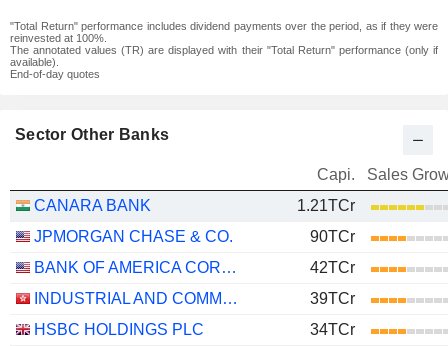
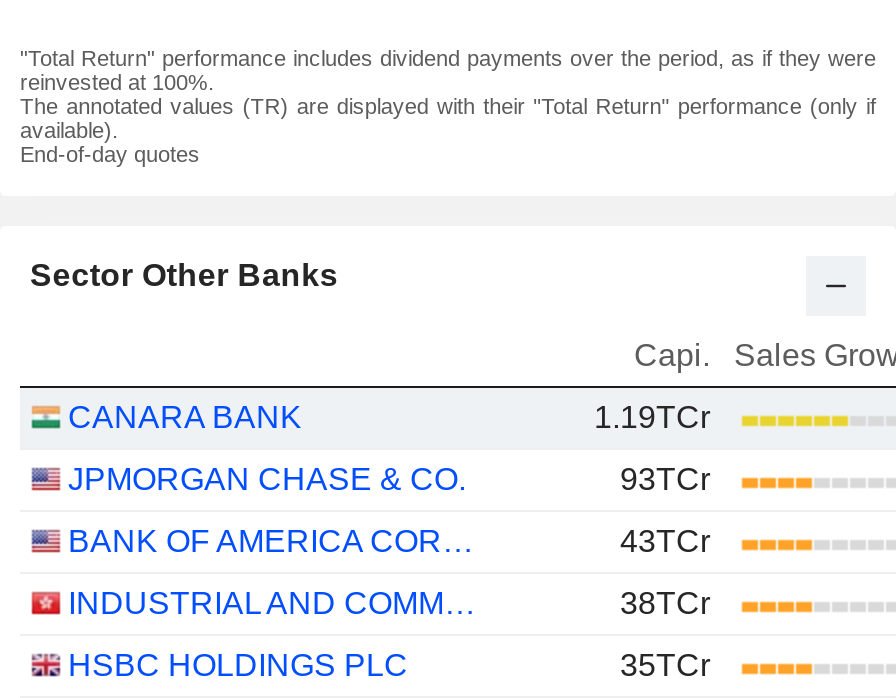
[297,197,355,214] 1.21TCr -> [594,400,710,434] 1.19TCr
[310,228,355,245] 90TCr -> [620,462,710,496] 93TCr
[310,259,355,276] 42TCr -> [620,524,710,558] 43TCr
[310,290,355,307] 39TCr -> [620,586,710,620] 38TCr
[310,321,355,338] 34TCr -> [620,648,710,682] 35TCr

